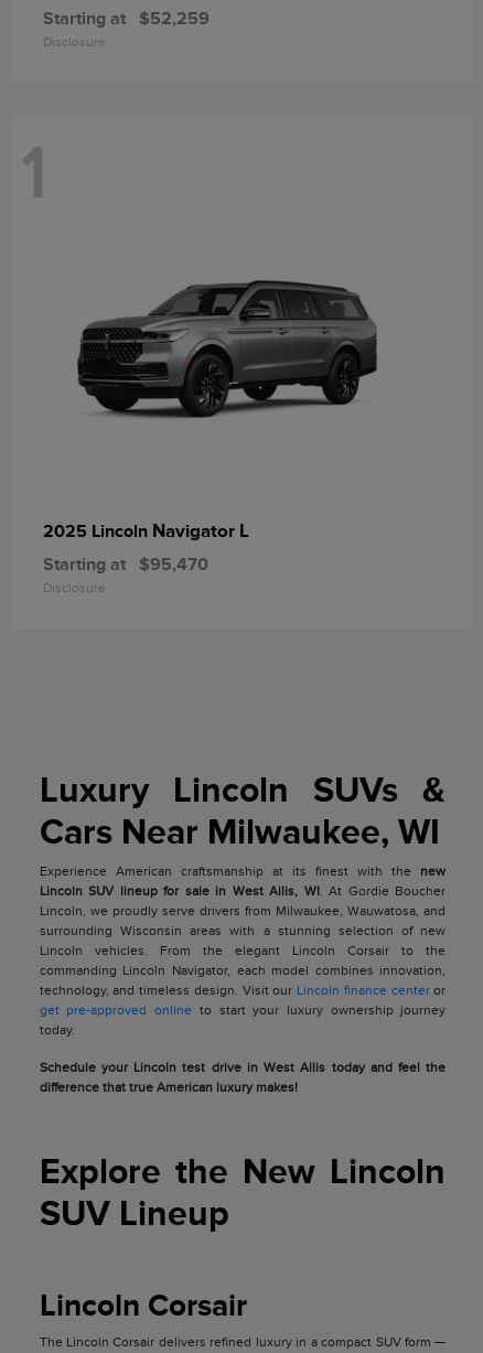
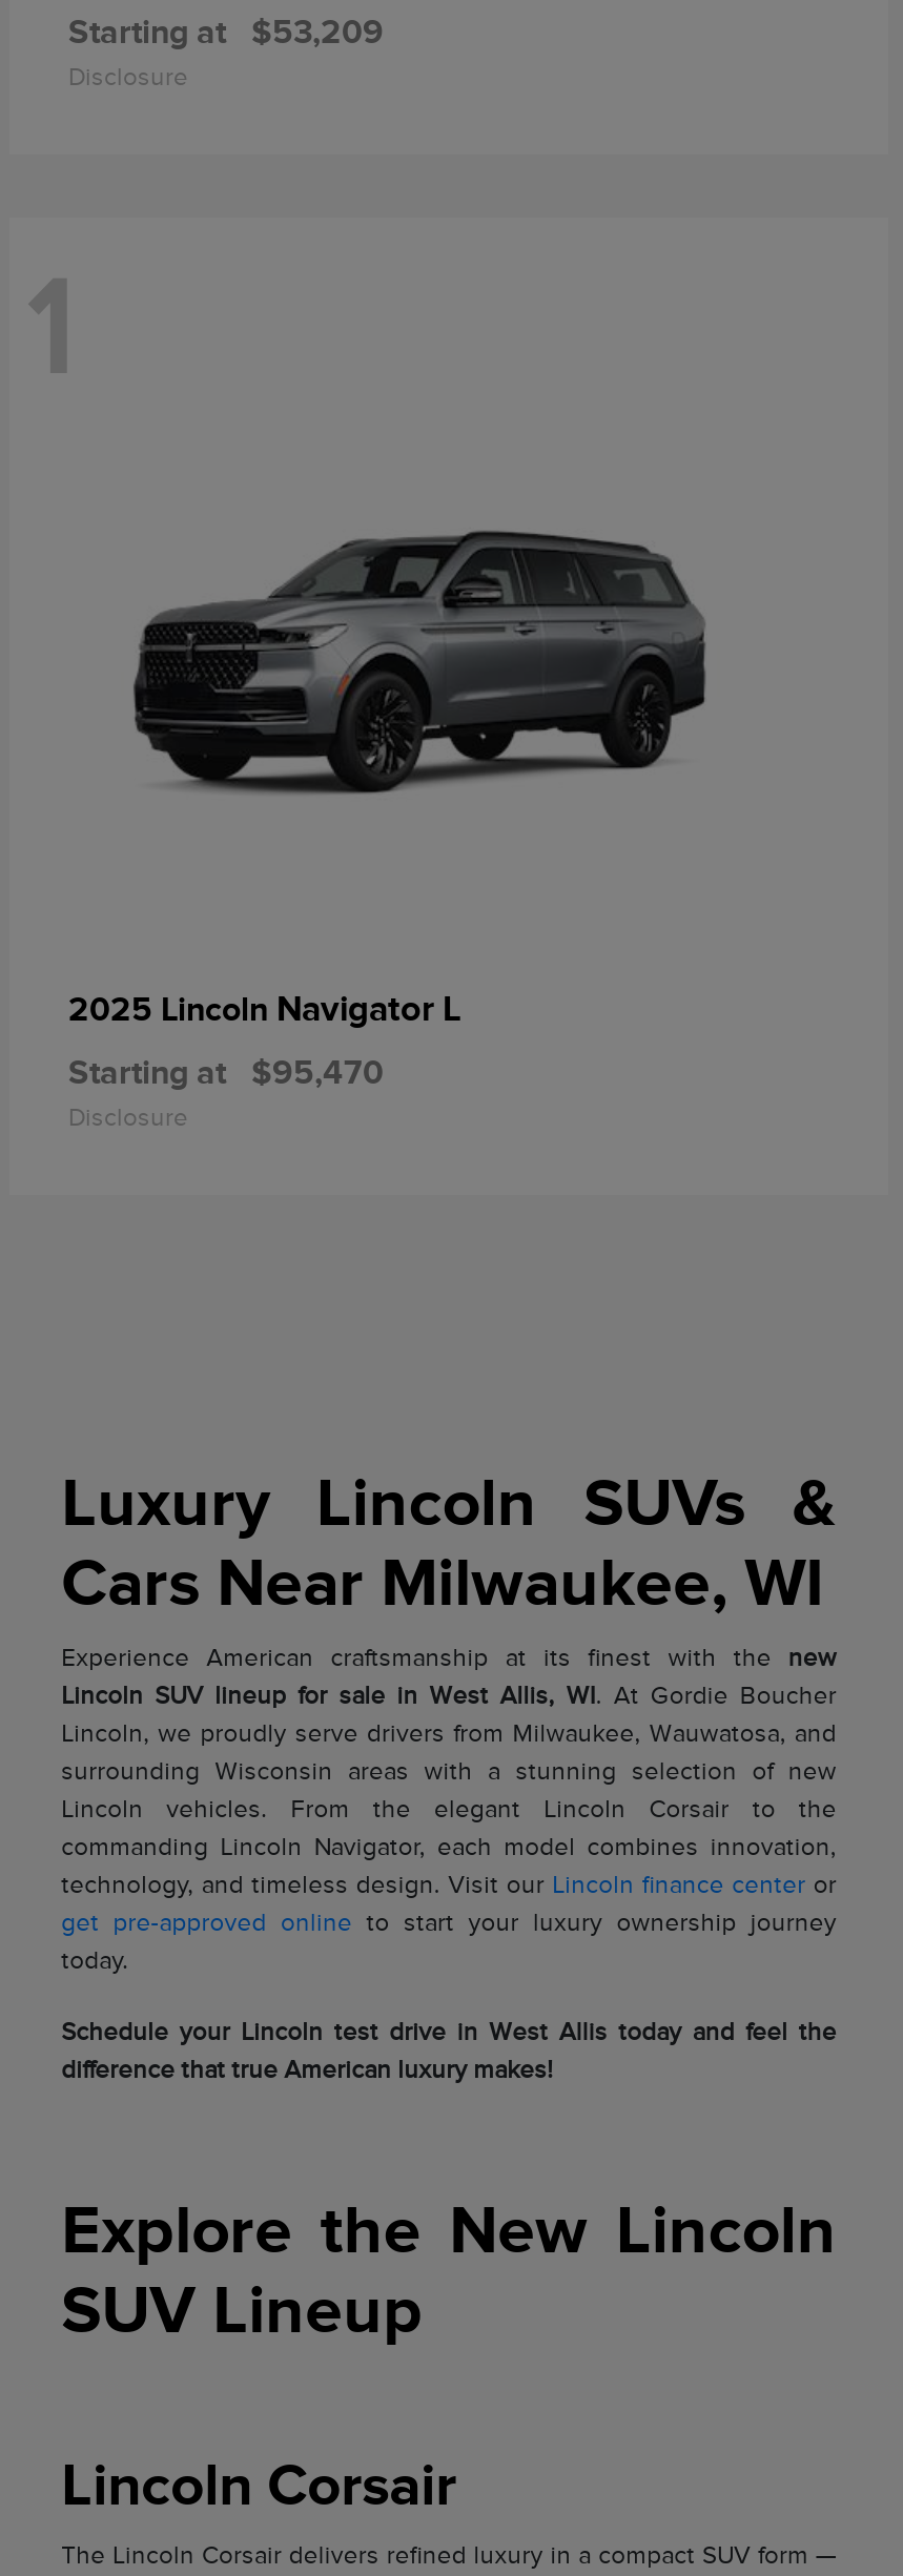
[43,9,210,29] Starting at $52,259 -> [68,15,384,53] Starting at $53,209

